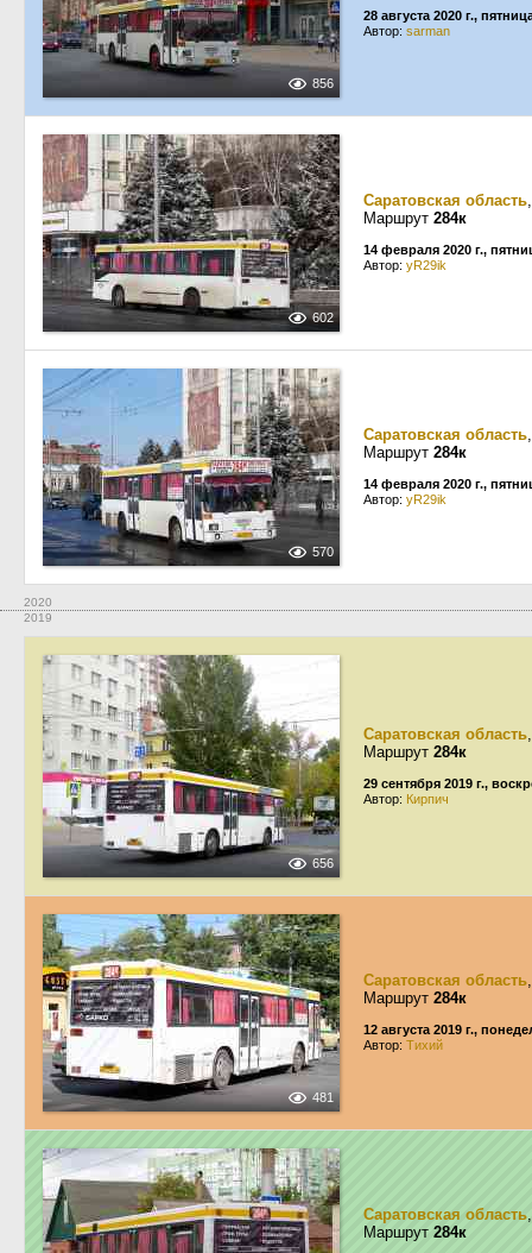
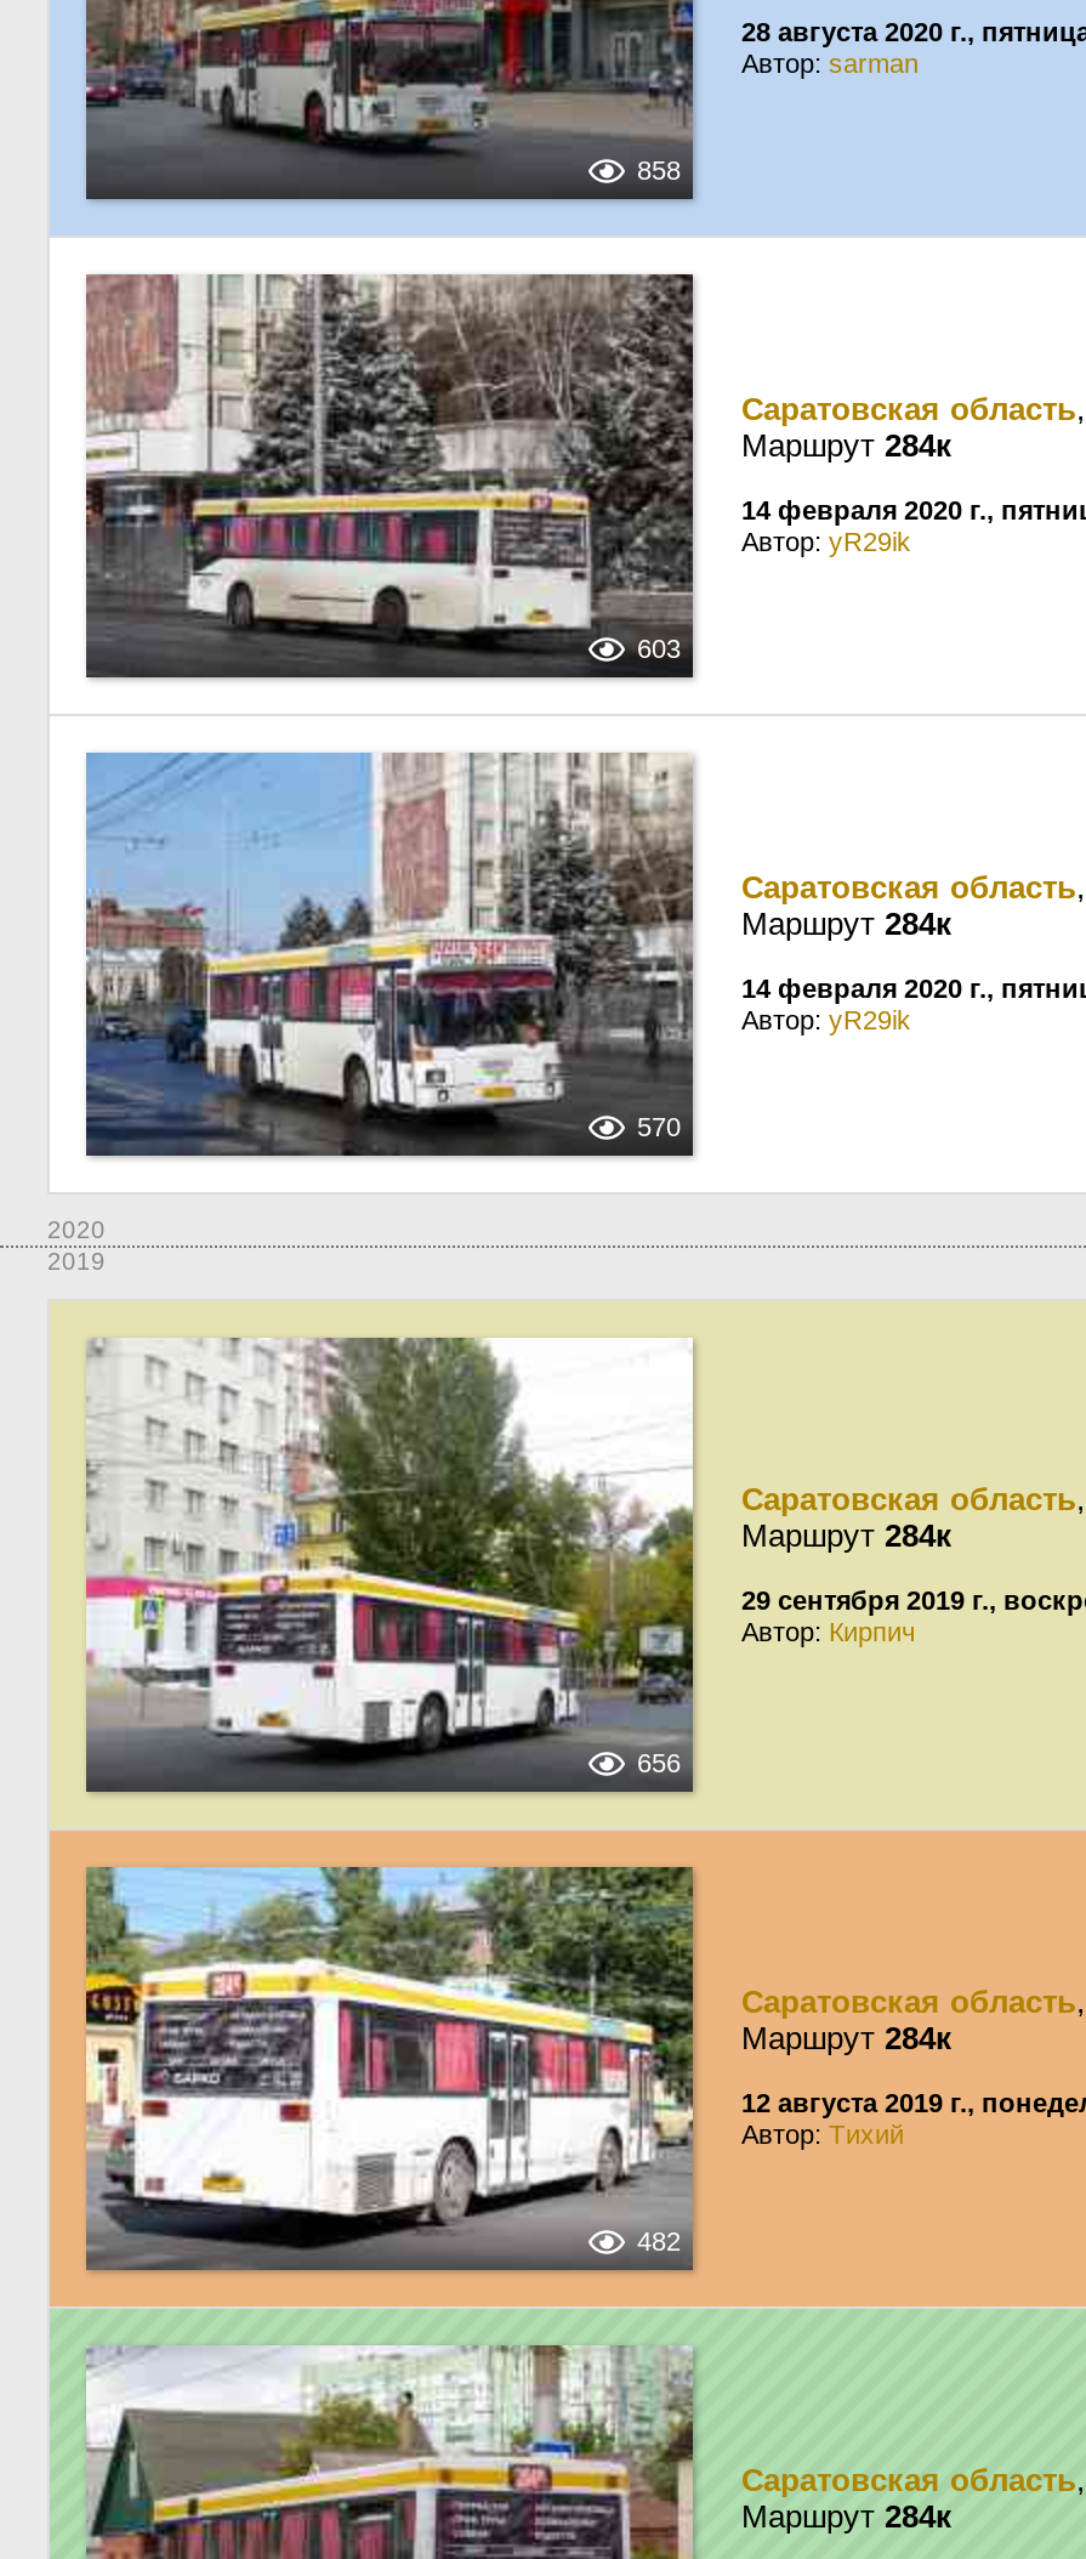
[312,76,334,90] 856 -> [637,155,681,185] 858
[312,310,334,325] 602 -> [637,634,681,663] 603
[312,1090,334,1104] 481 -> [637,2226,681,2256] 482

